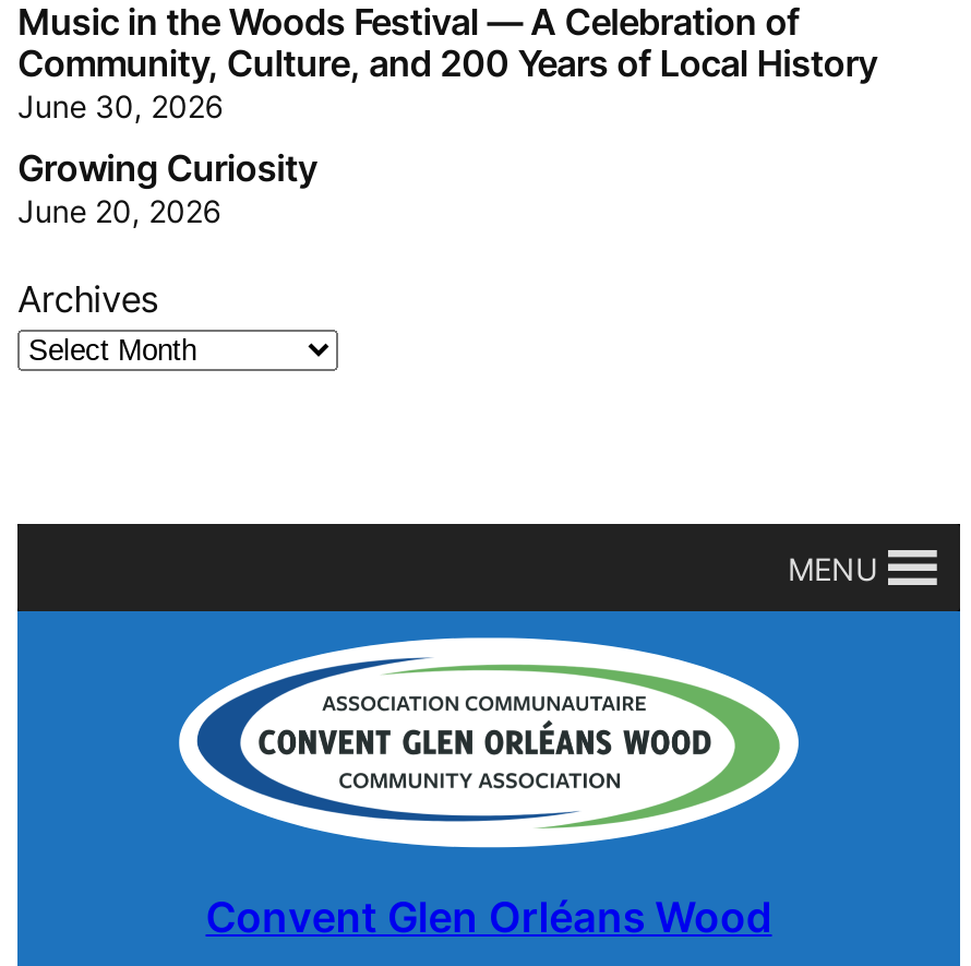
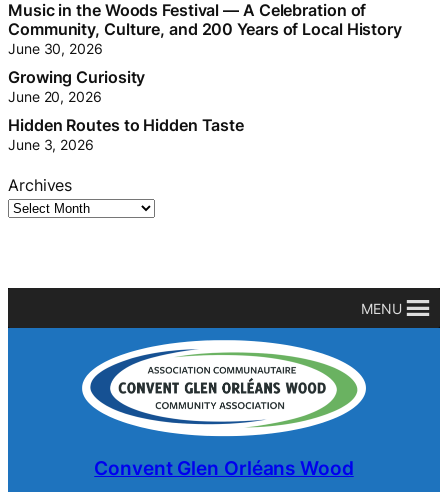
none -> [8,115,244,153] Hidden Routes to Hidden Taste | June 3, 2026

